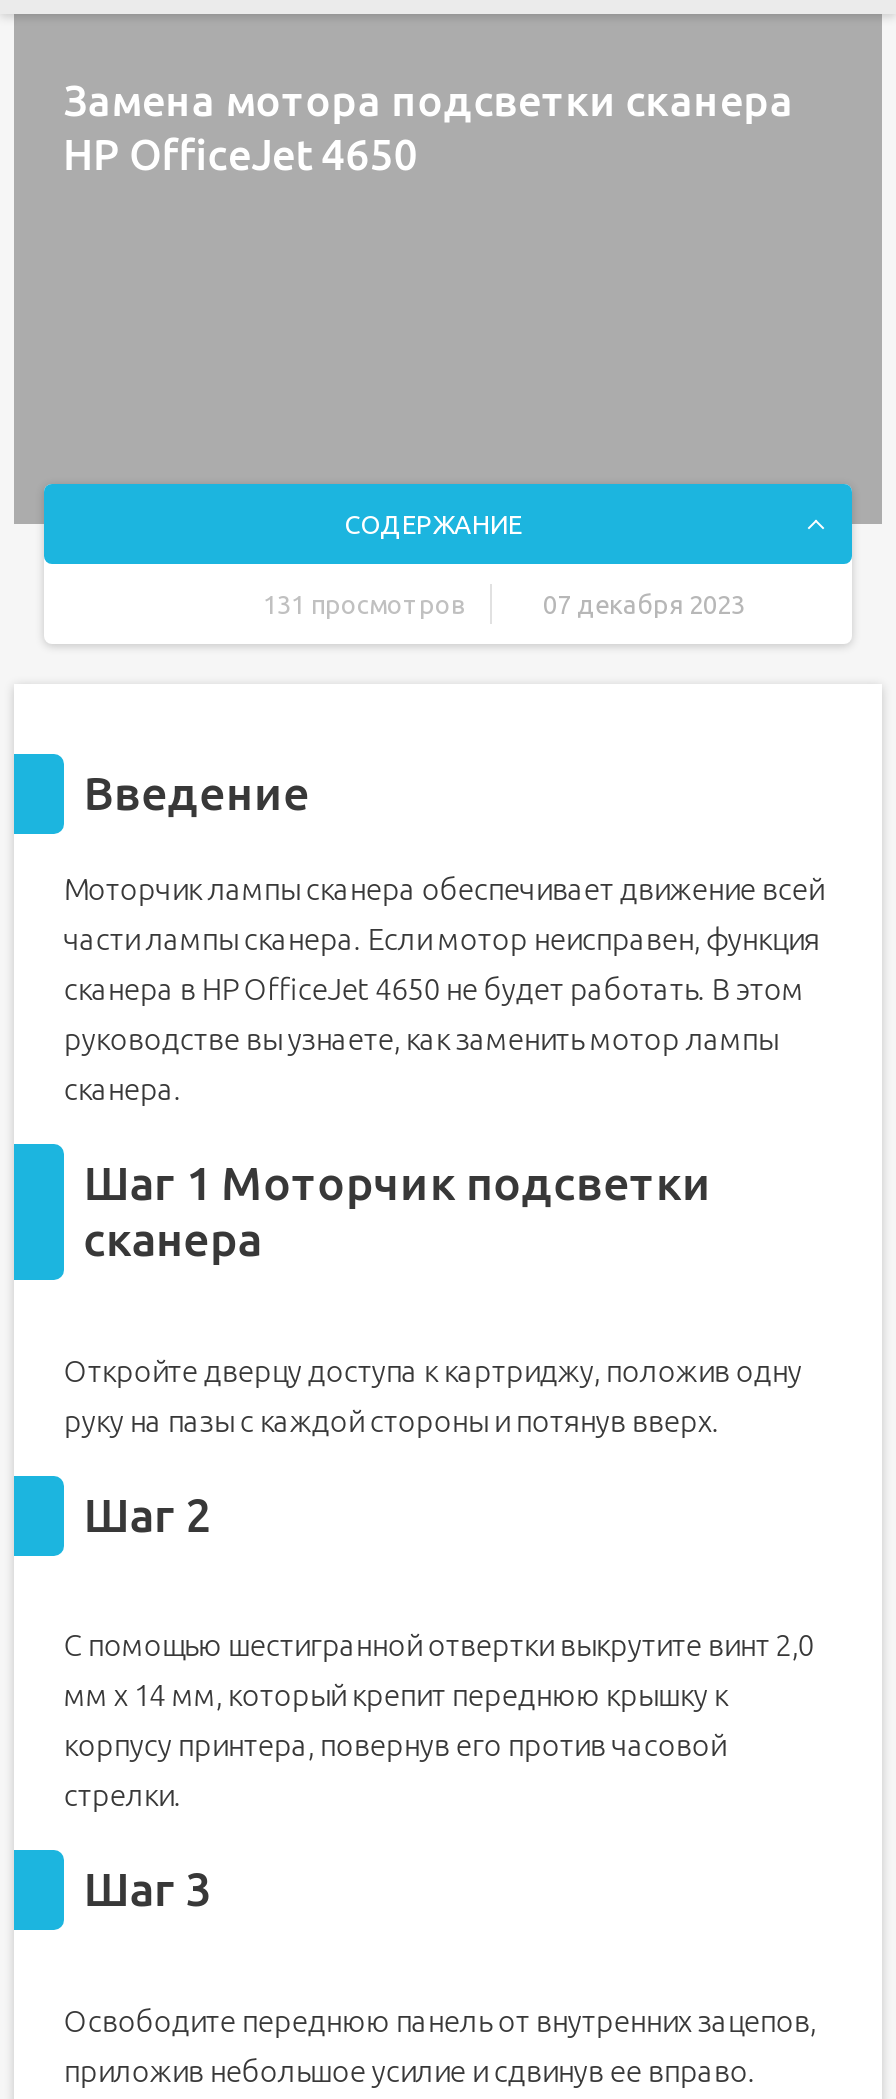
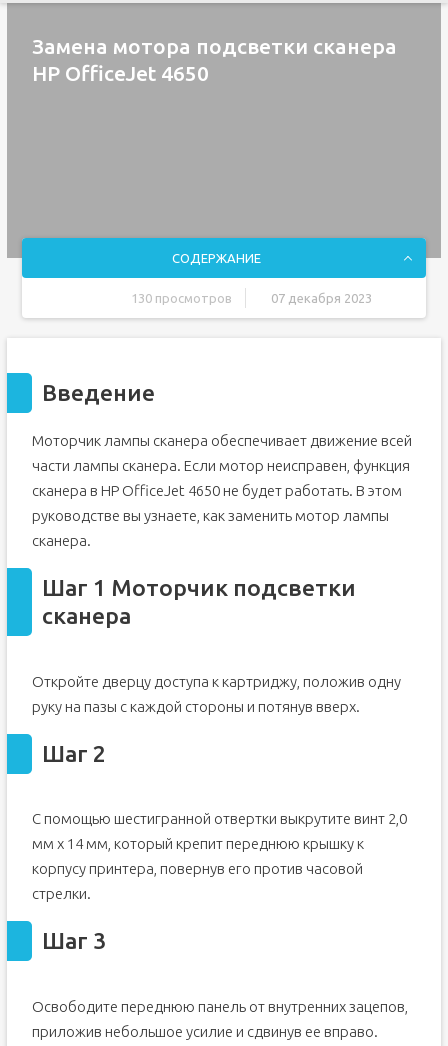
[263,590,465,618] 131 просмотров -> [131,291,232,305] 130 просмотров

